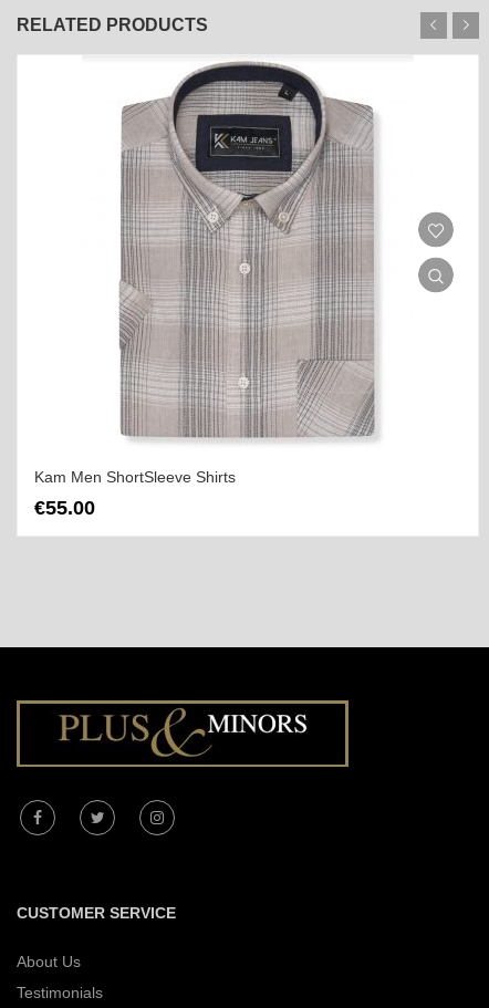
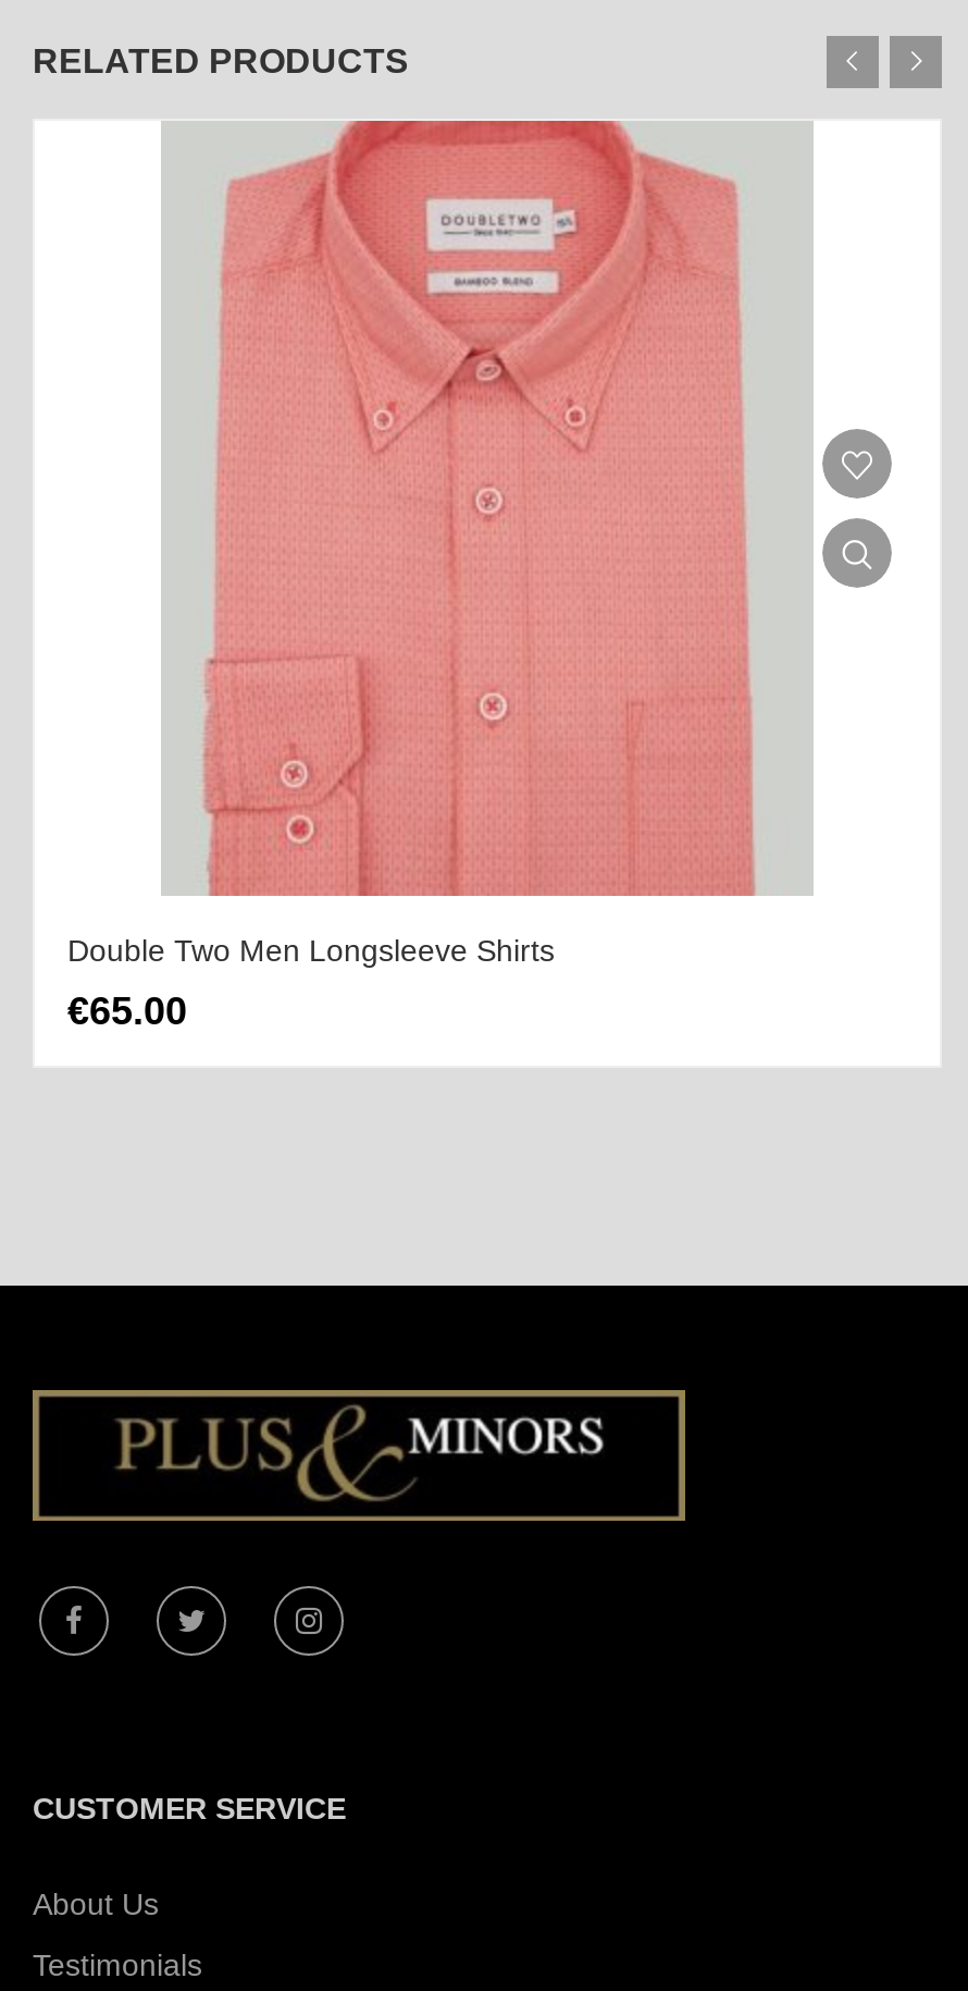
[34,55,413,485] [image] | Kam Men ShortSleeve Shirts -> [67,119,814,967] [image] | Double Two Men Longsleeve Shirts
[34,496,95,518] €55.00 -> [67,989,187,1032] €65.00

